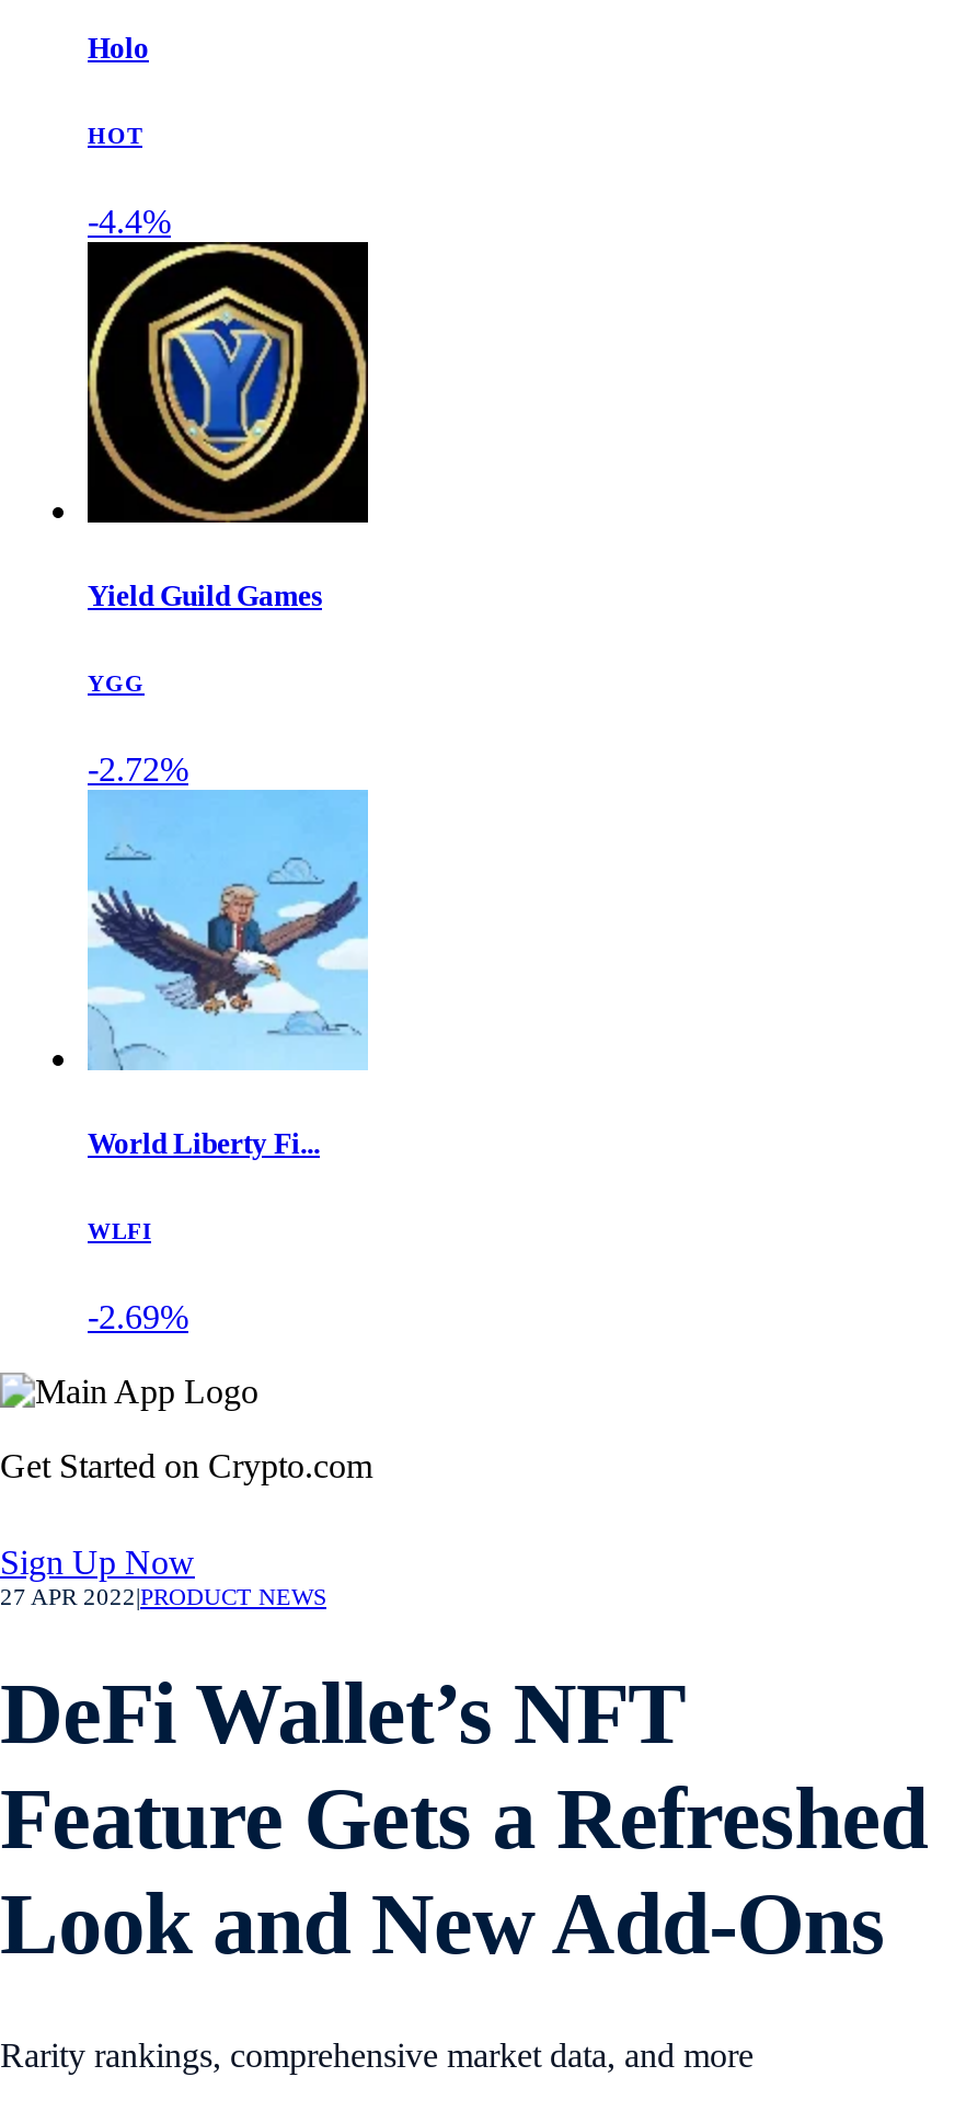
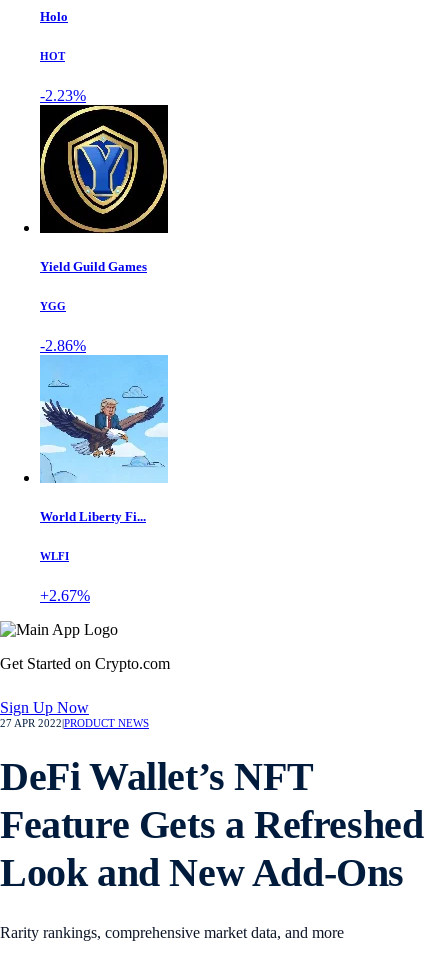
[88,203,171,240] -4.4% -> [40,87,86,104] -2.23%
[88,751,188,788] -2.72% -> [40,337,86,354] -2.86%
[88,1299,188,1336] -2.69% -> [40,587,90,604] +2.67%

